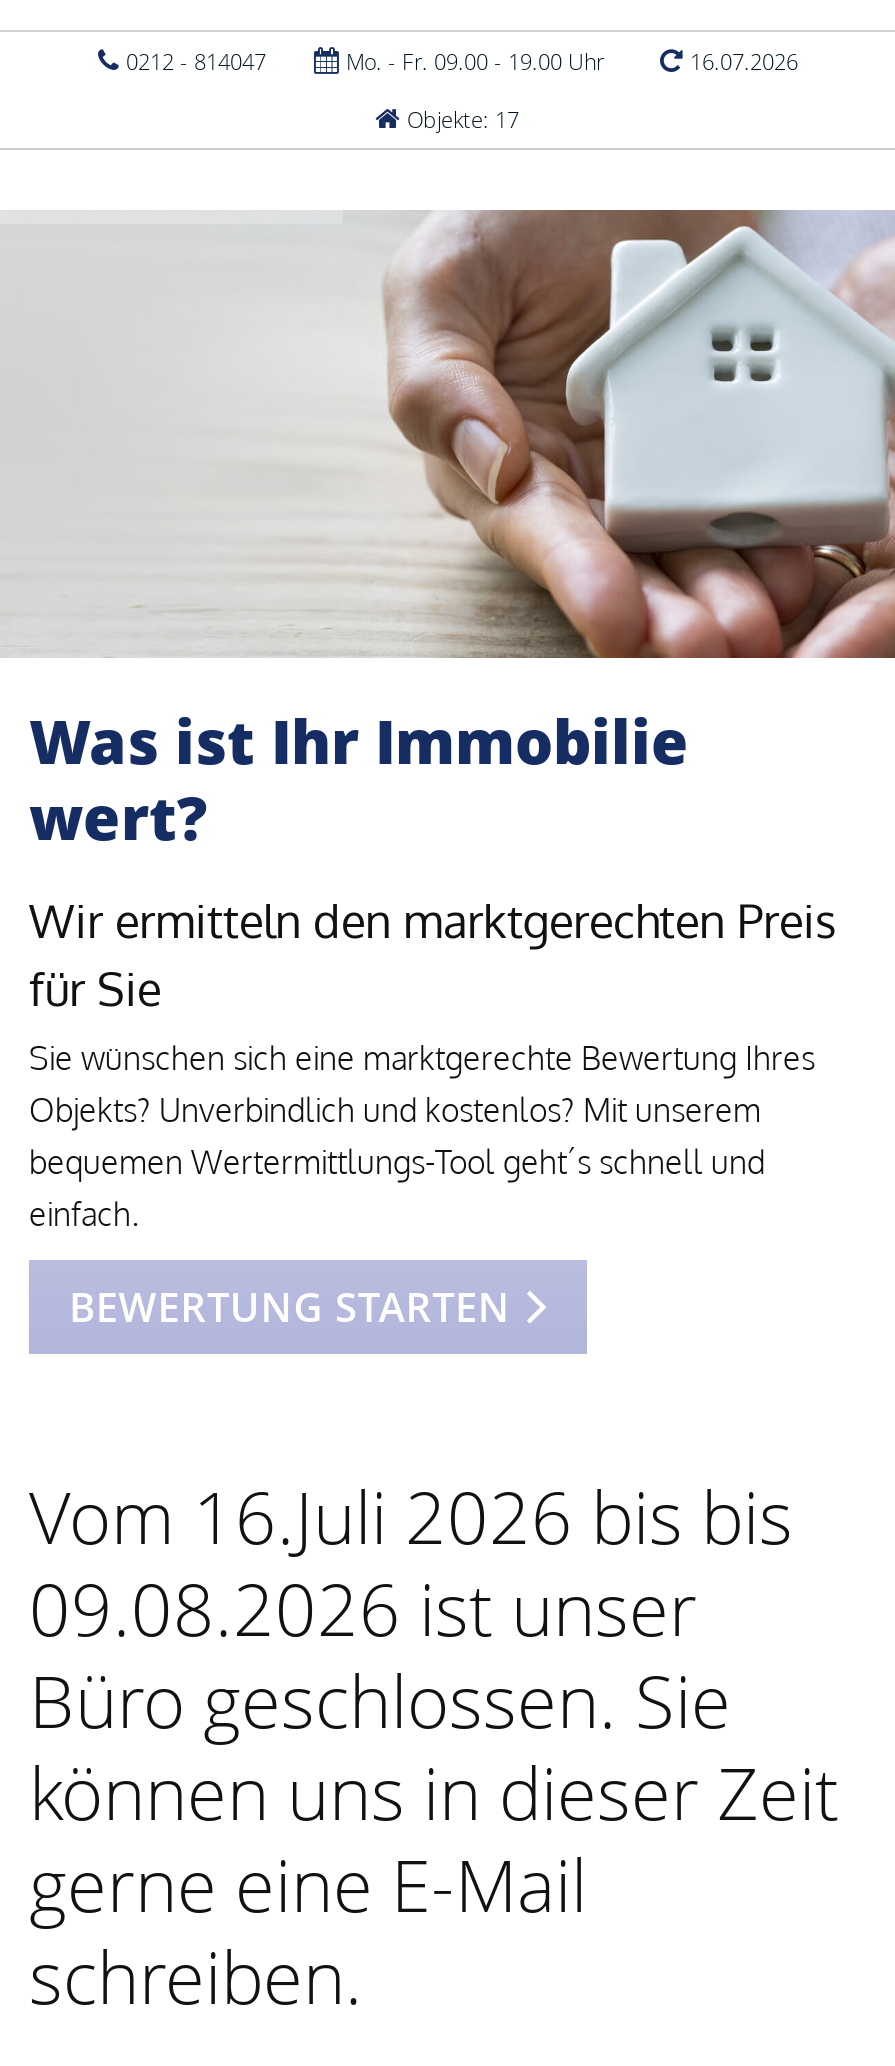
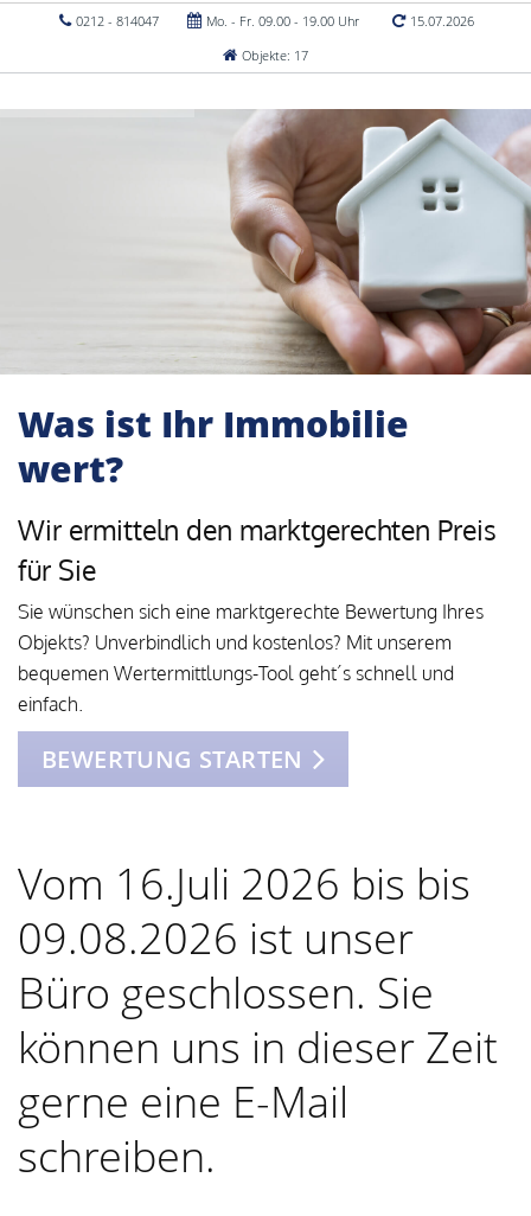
[684,46,798,76] 16.07.2026 -> [406,12,474,30] 15.07.2026

